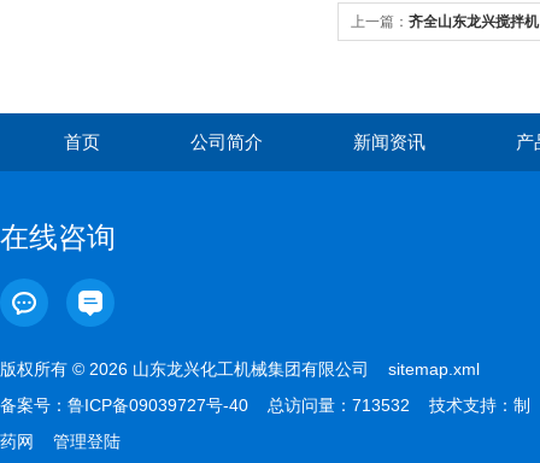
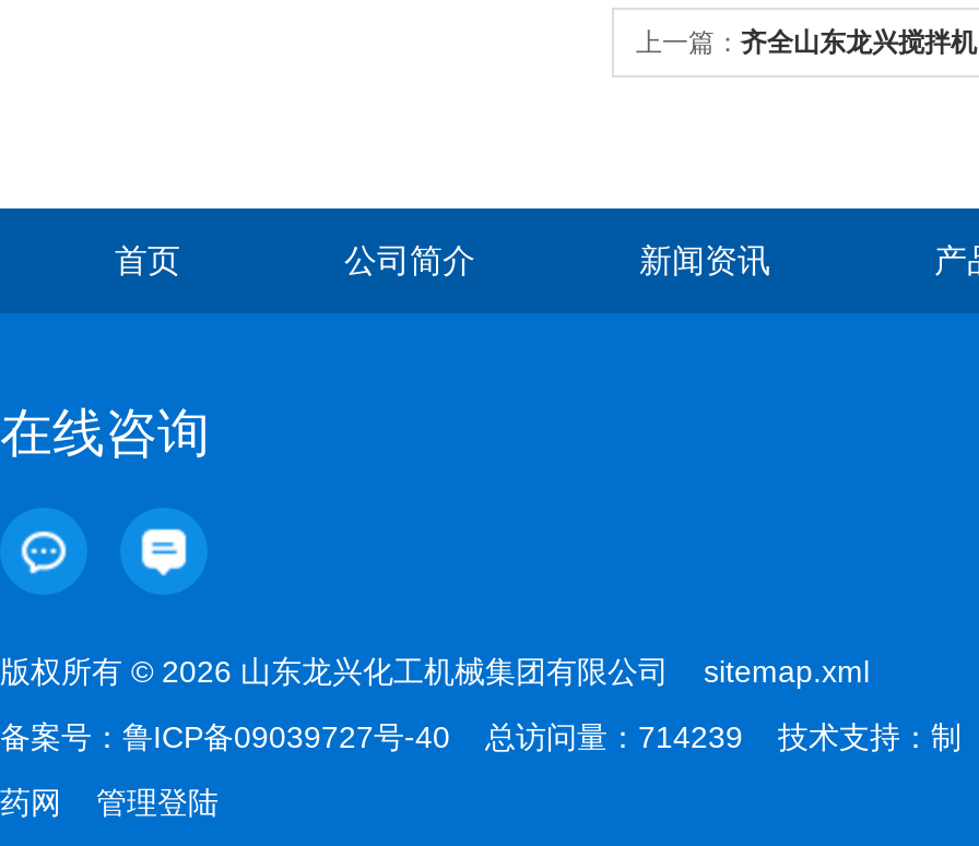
[0,395,530,415] 备案号：鲁ICP备09039727号-40总访问量：713532 技术支持：制 -> [0,719,962,754] 备案号：鲁ICP备09039727号-40总访问量：714239 技术支持：制

